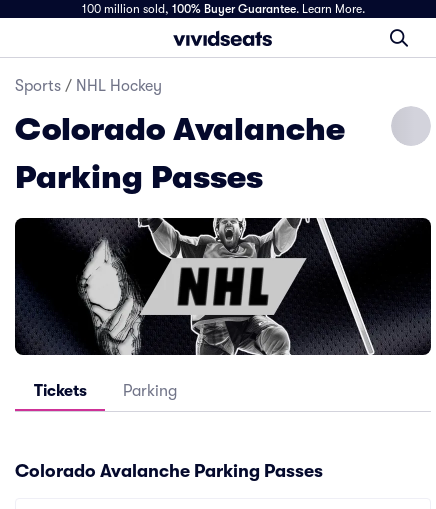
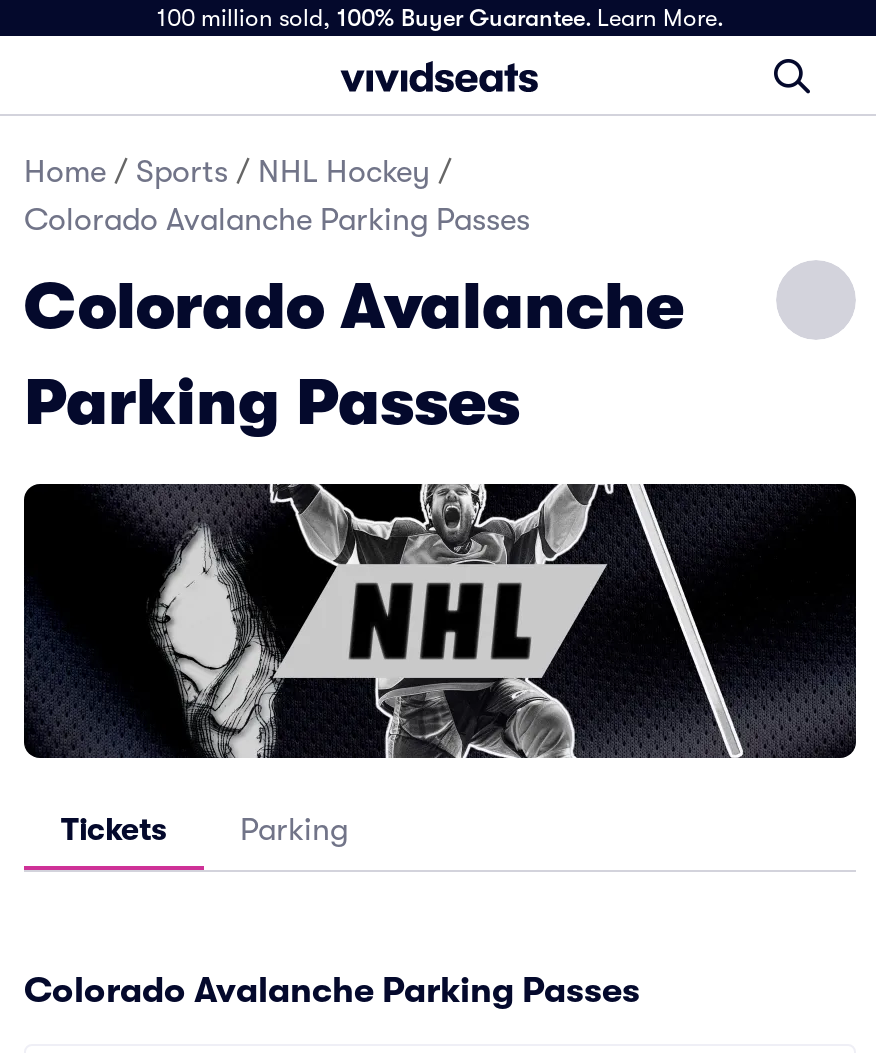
[15,77,162,95] Sports / NHL Hockey -> [24,154,530,238] Home / Sports / NHL Hockey / | Colorado Avalanche Parking Passes

